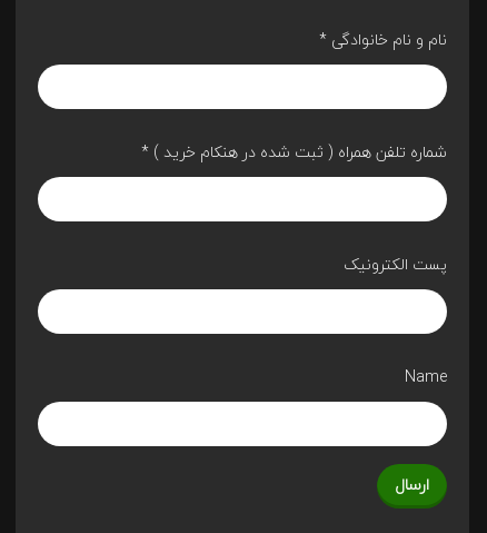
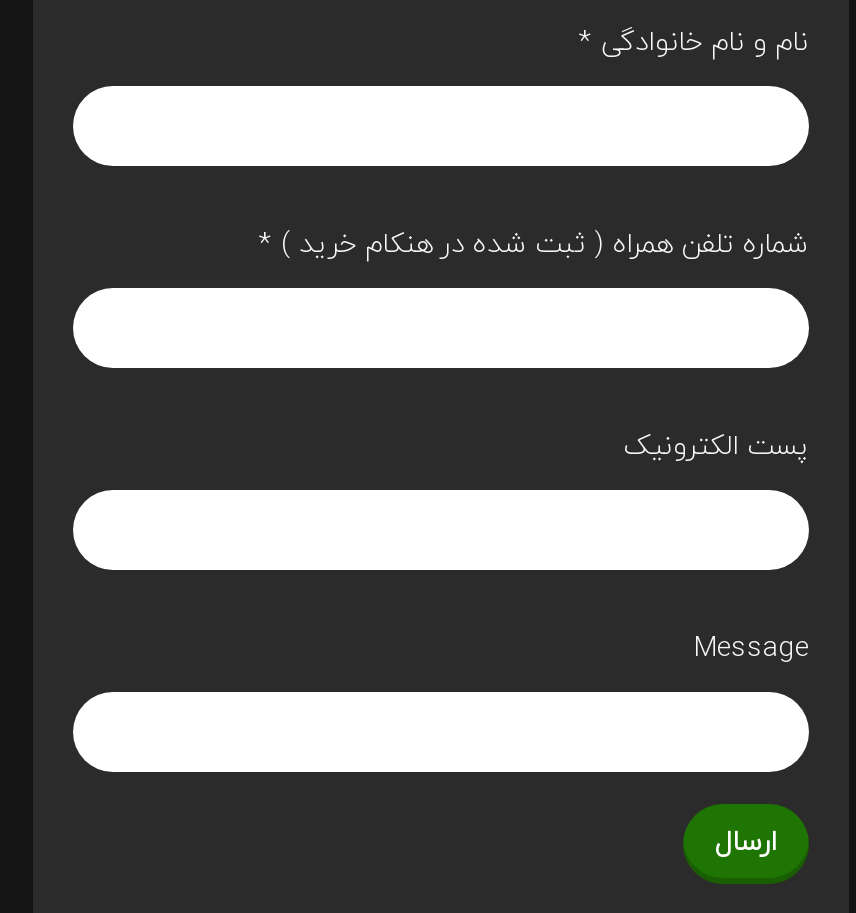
[405,362,447,390] Name -> [693,621,809,671] Message

